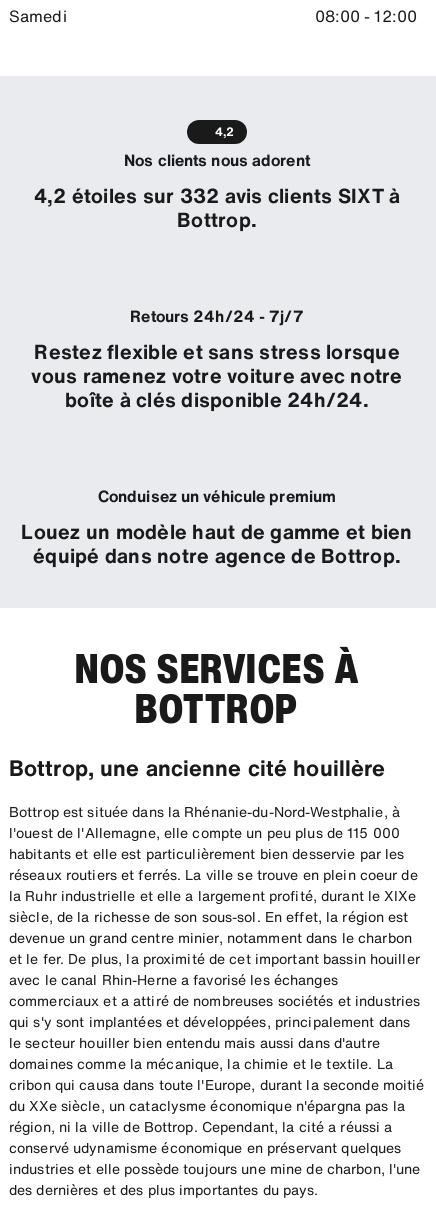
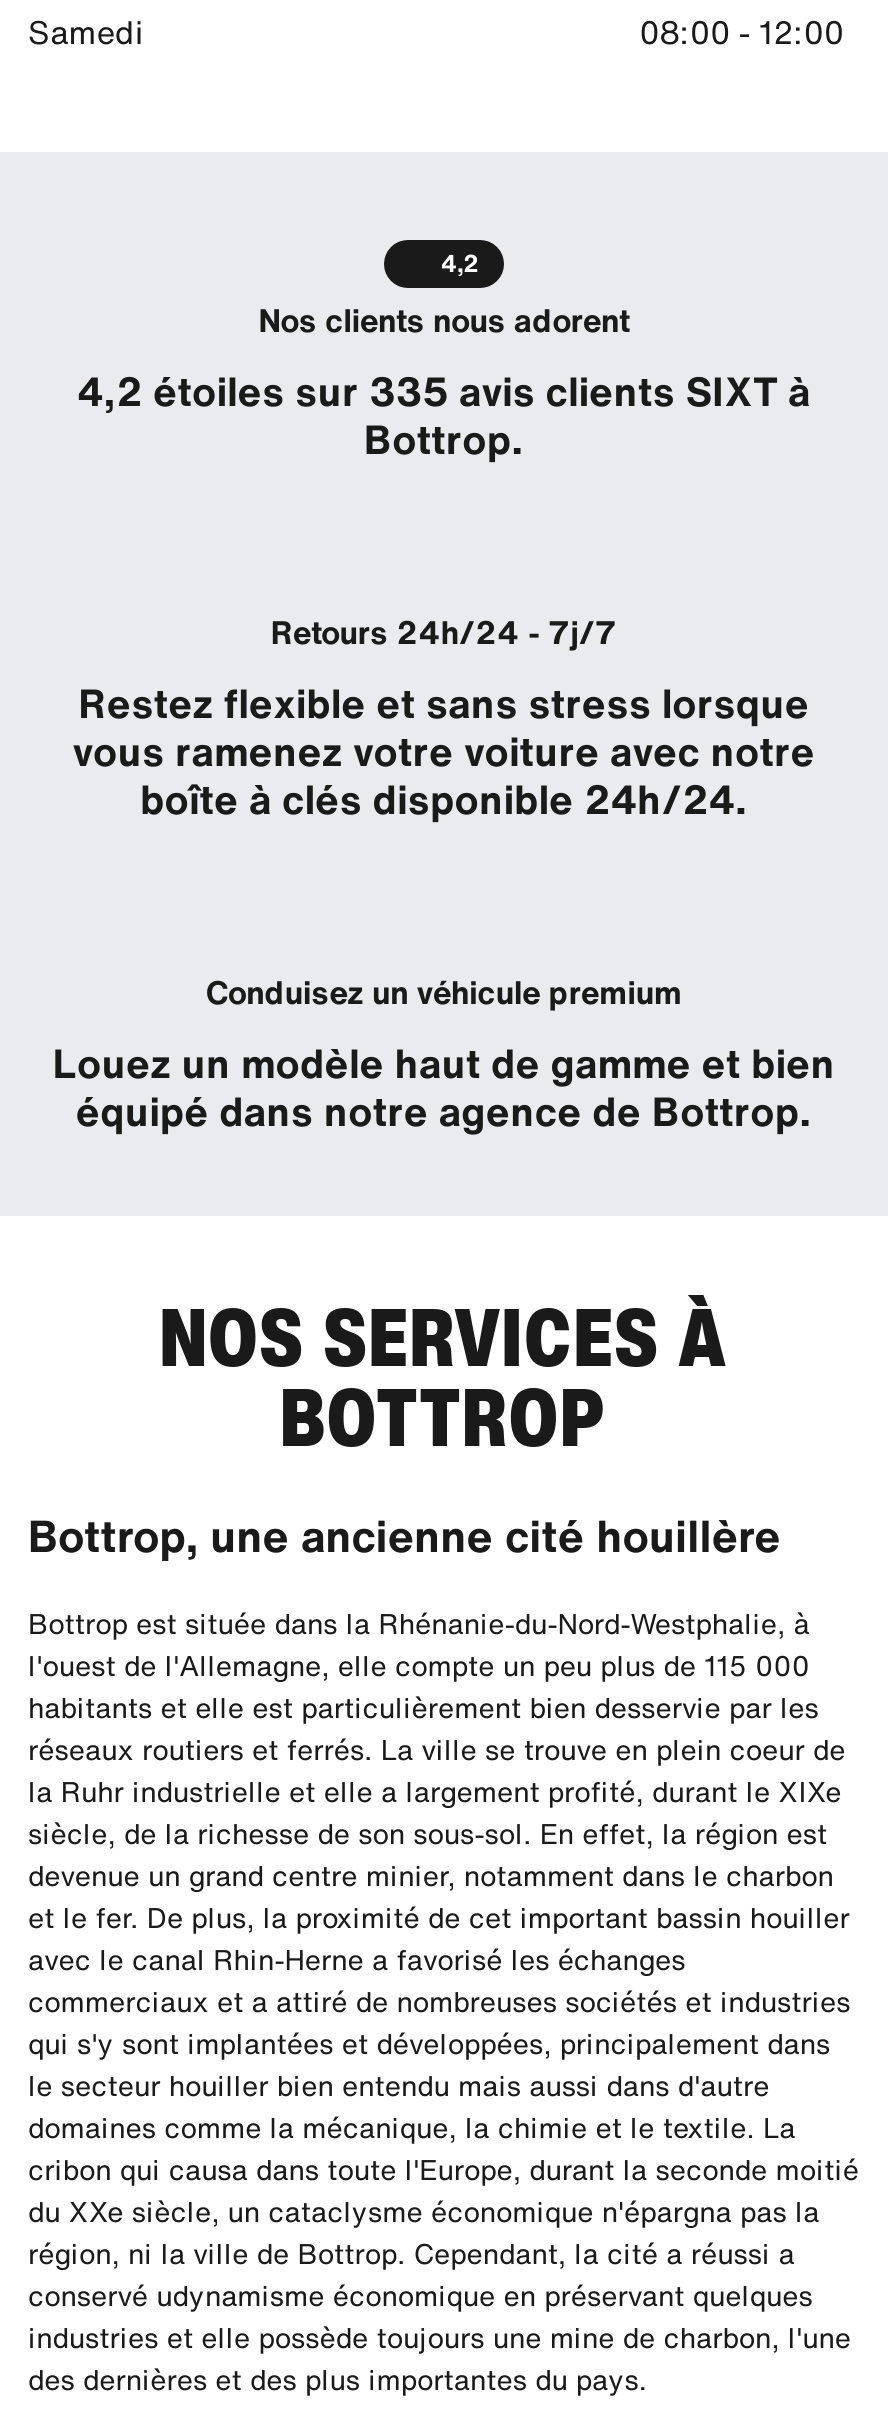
[34,181,400,210] 4,2 étoiles sur 332 avis clients SIXT à -> [77,362,811,420] 4,2 étoiles sur 335 avis clients SIXT à

